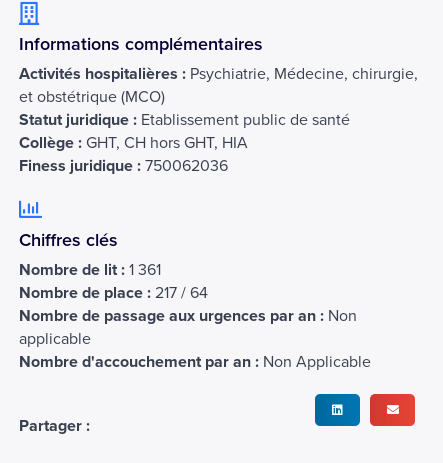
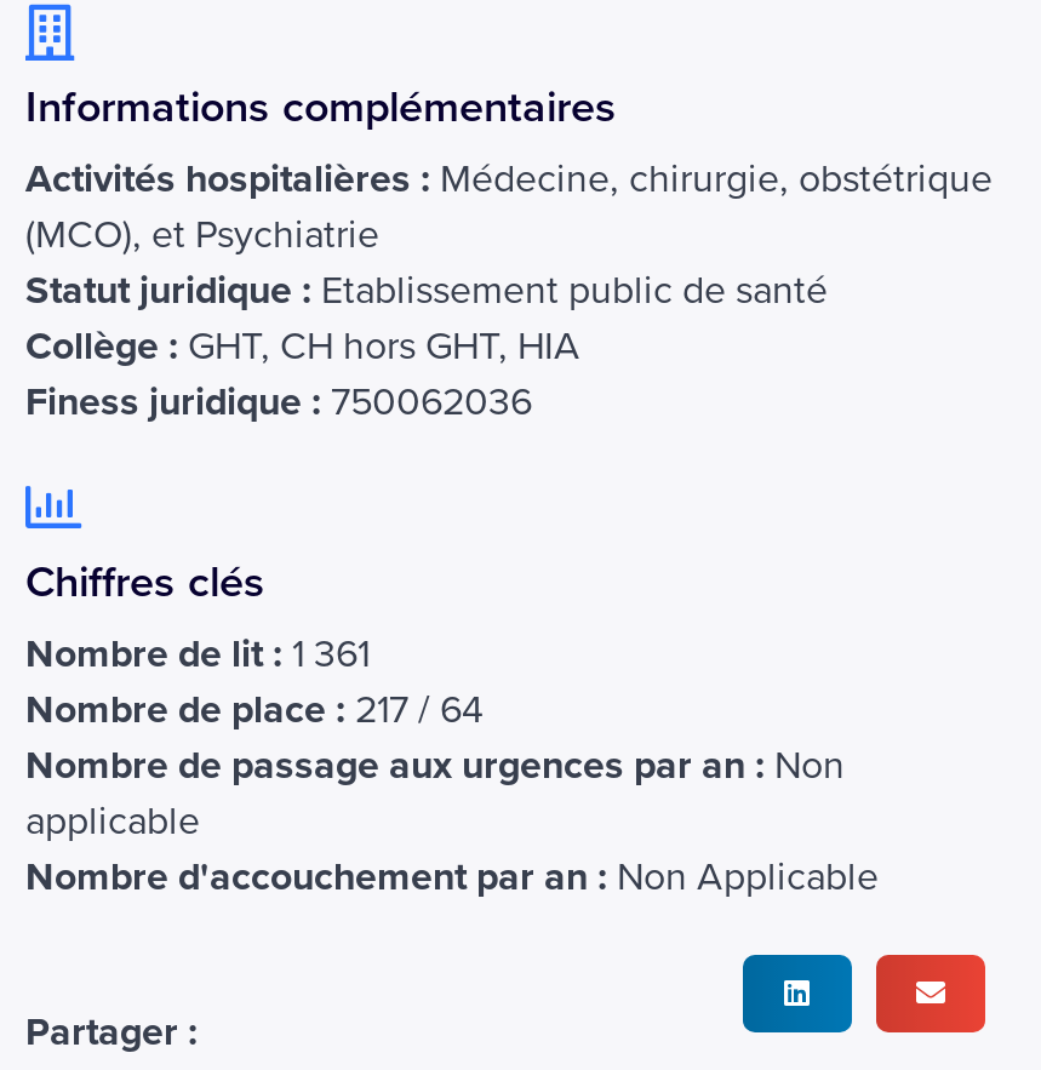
[19,62,418,107] Activités hospitalières : Psychiatrie, Médecine, chirurgie, | et obstétrique (MCO) -> [25,149,993,258] Activités hospitalières : Médecine, chirurgie, obstétrique | (MCO), et Psychiatrie

